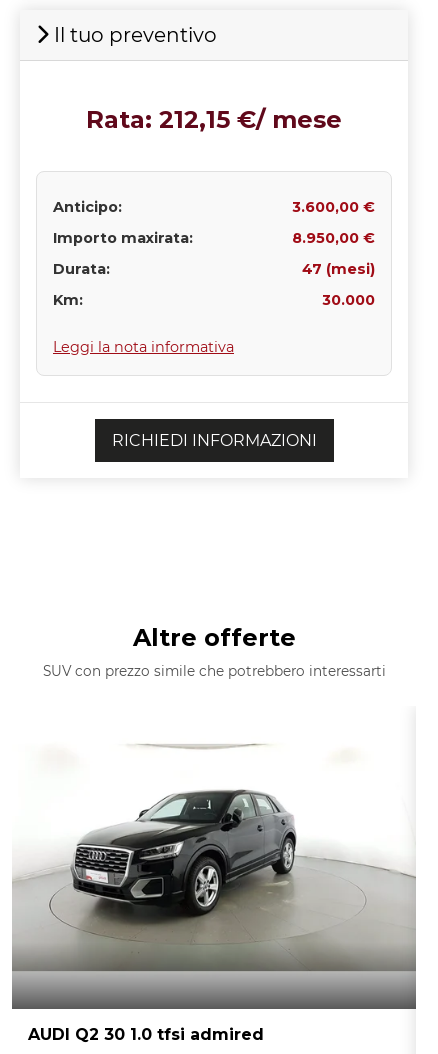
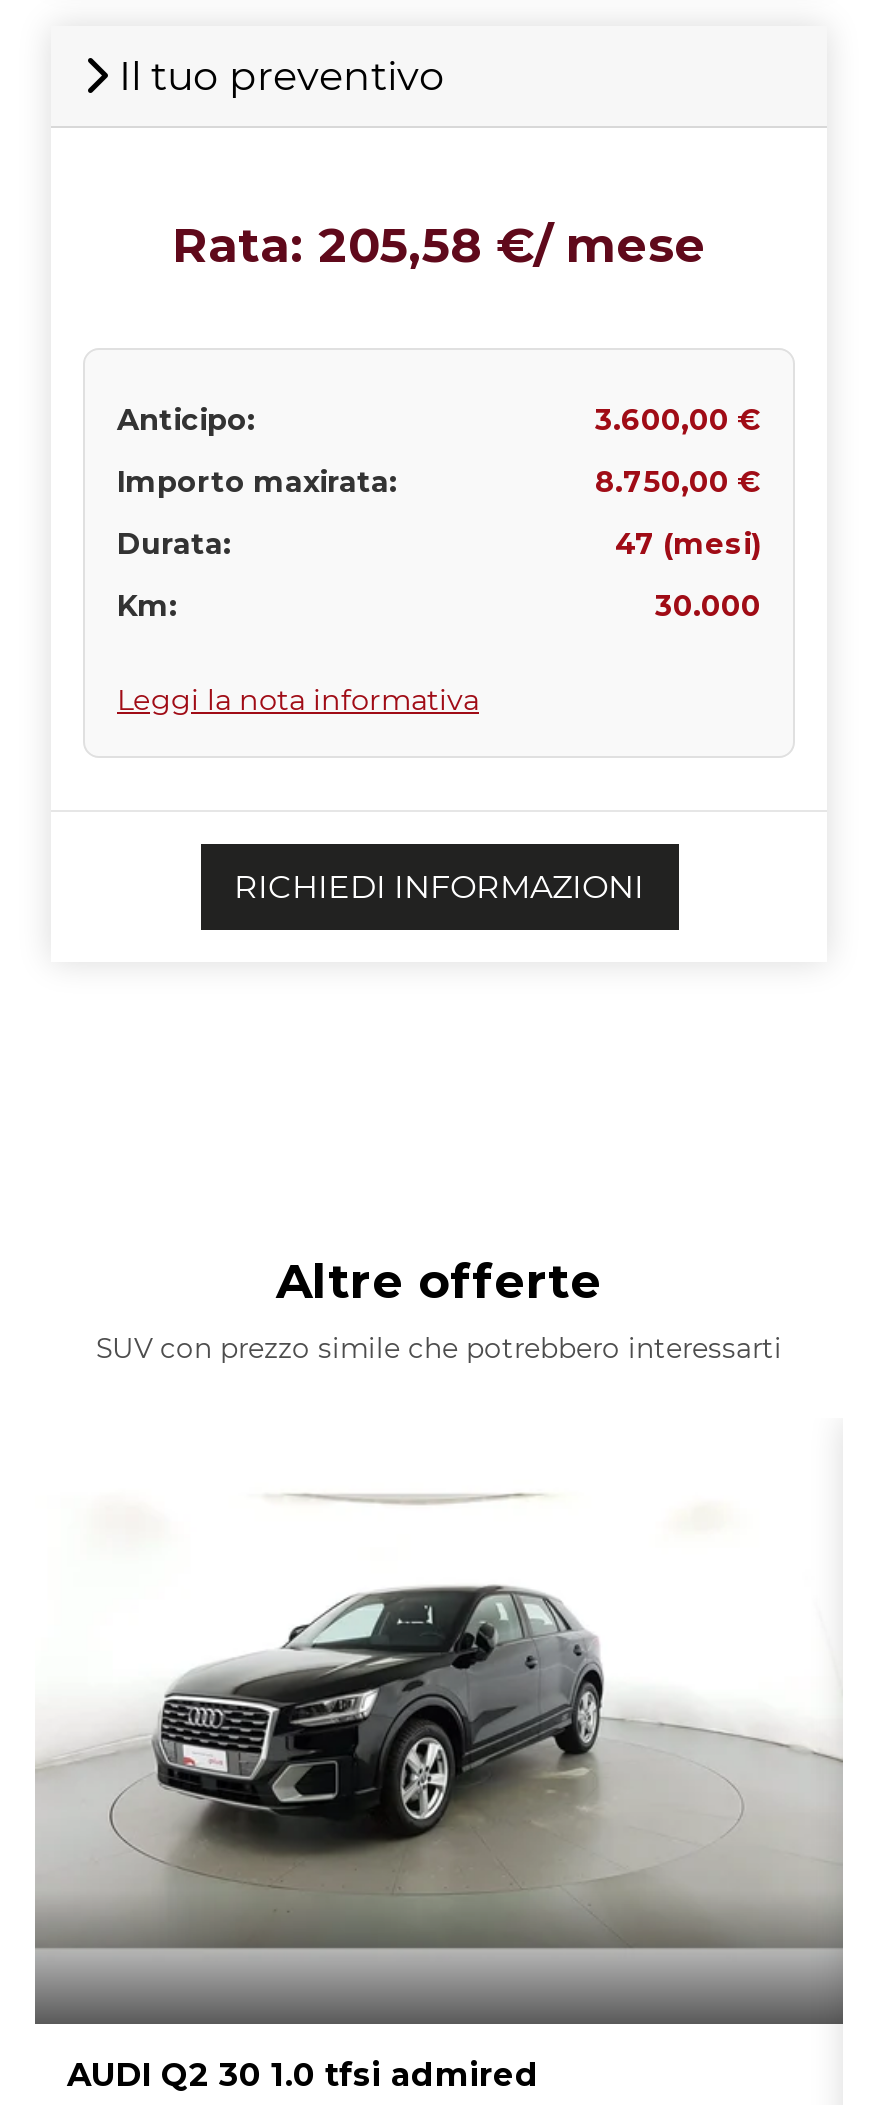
[86,105,342,134] Rata: 212,15 €/ mese -> [172,216,706,274] Rata: 205,58 €/ mese
[292,229,375,247] 8.950,00 € -> [595,464,761,500] 8.750,00 €

